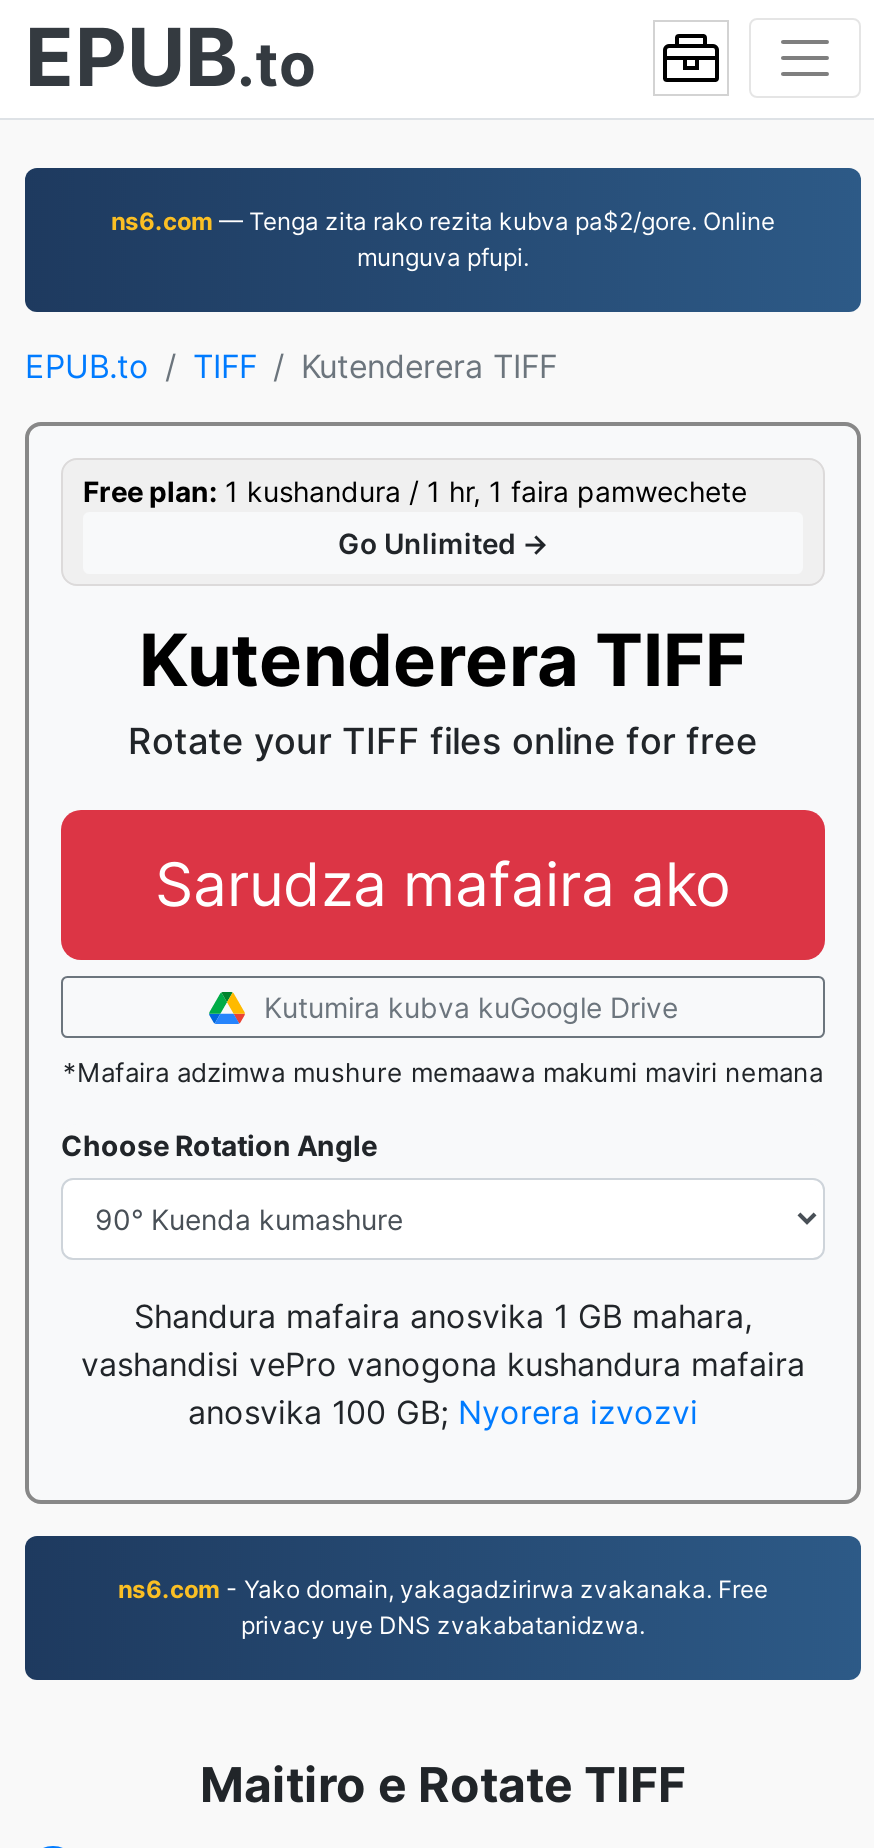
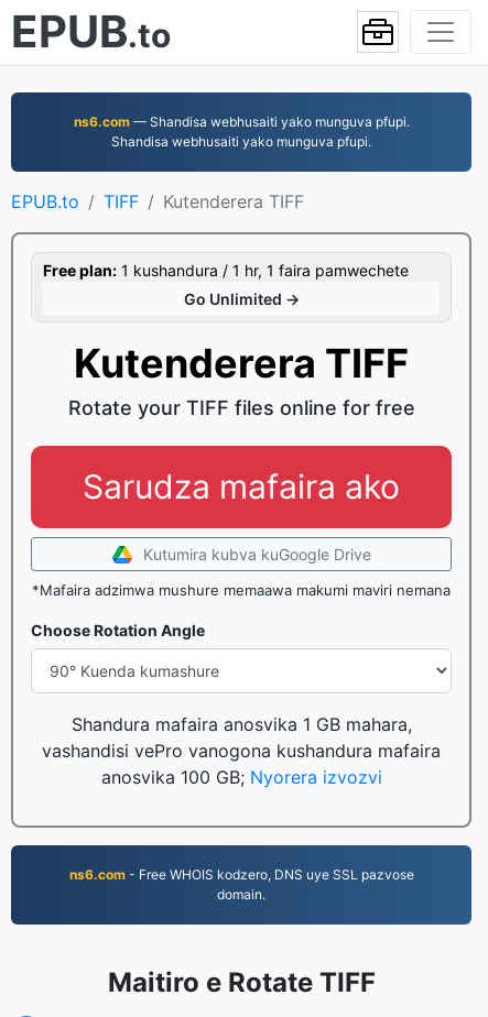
[111,206,775,272] ns6.com — Tenga zita rako rezita kubva pa$2/gore. Online | munguva pfupi. -> [73,113,409,150] ns6.com — Shandisa webhusaiti yako munguva pfupi. | Shandisa webhusaiti yako munguva pfupi.
[118,1574,768,1640] ns6.com - Yako domain, yakagadzirirwa zvakanaka. Free | privacy uye DNS zvakabatanidzwa. -> [69,866,414,903] ns6.com - Free WHOIS kodzero, DNS uye SSL pazvose | domain.

